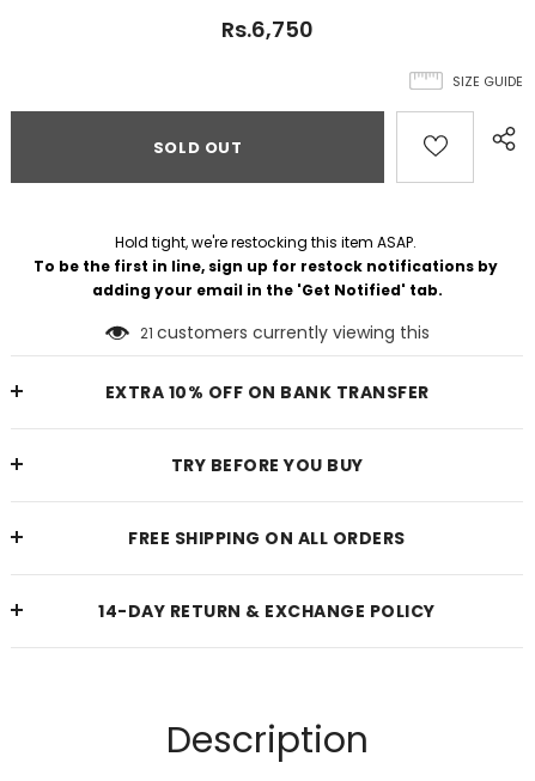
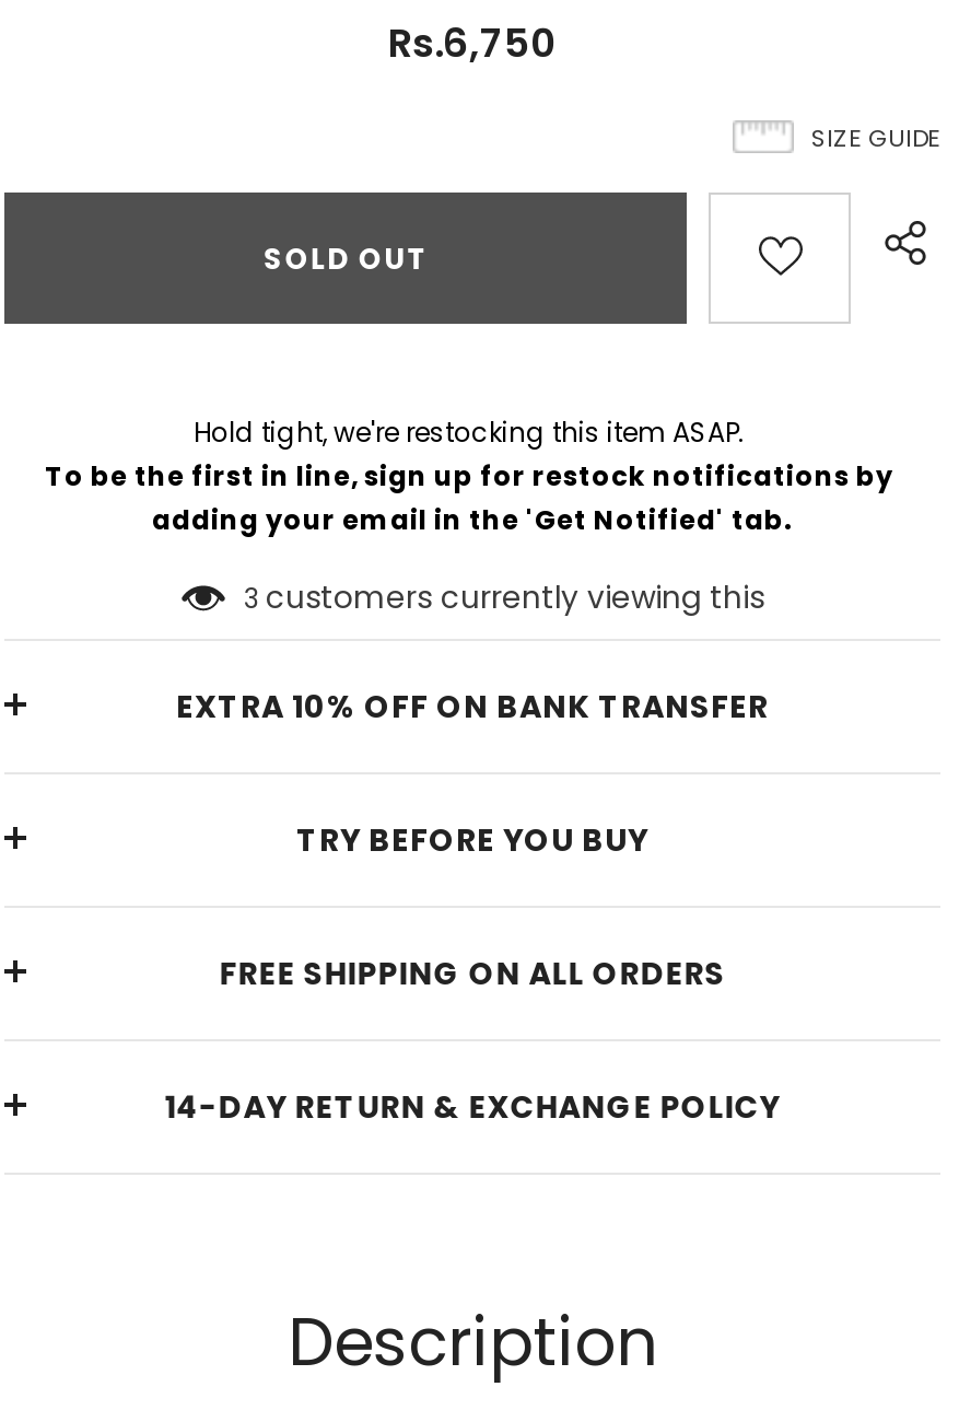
[139,320,429,344] 21 customers currently viewing this -> [244,575,764,619] 3 customers currently viewing this

